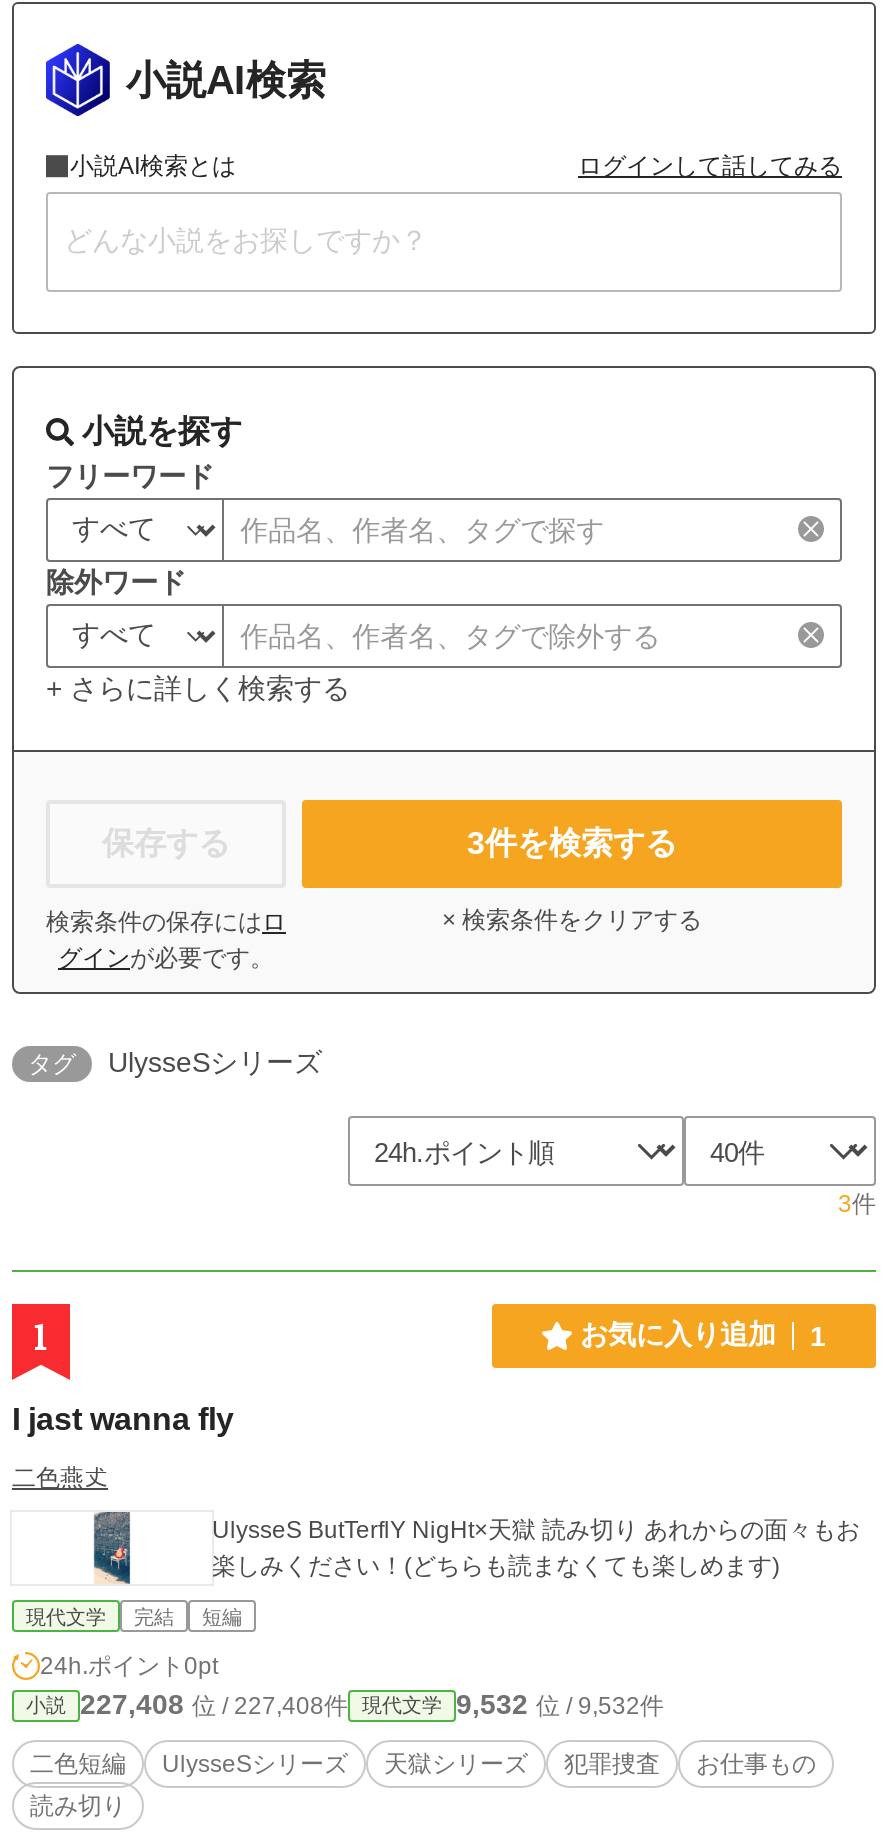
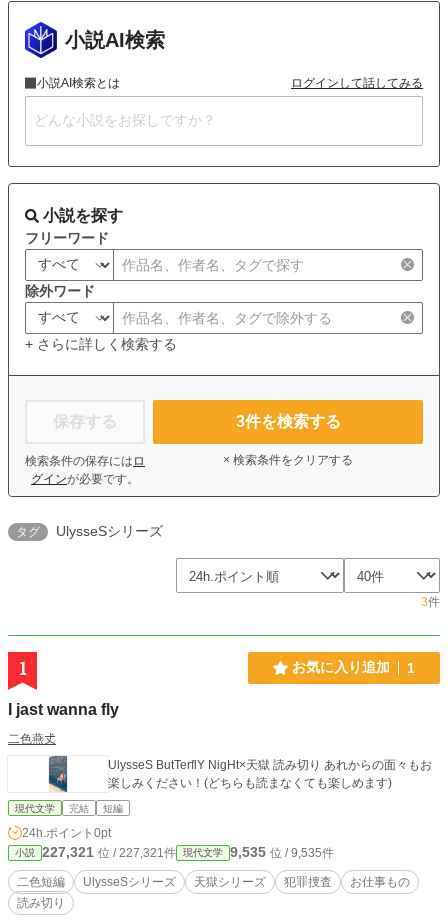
[80,1688,348,1720] 227,408位 / 227,408件 -> [42,844,176,860] 227,321位 / 227,321件
[456,1688,664,1720] 9,532位 / 9,532件 -> [230,844,334,860] 9,535位 / 9,535件

